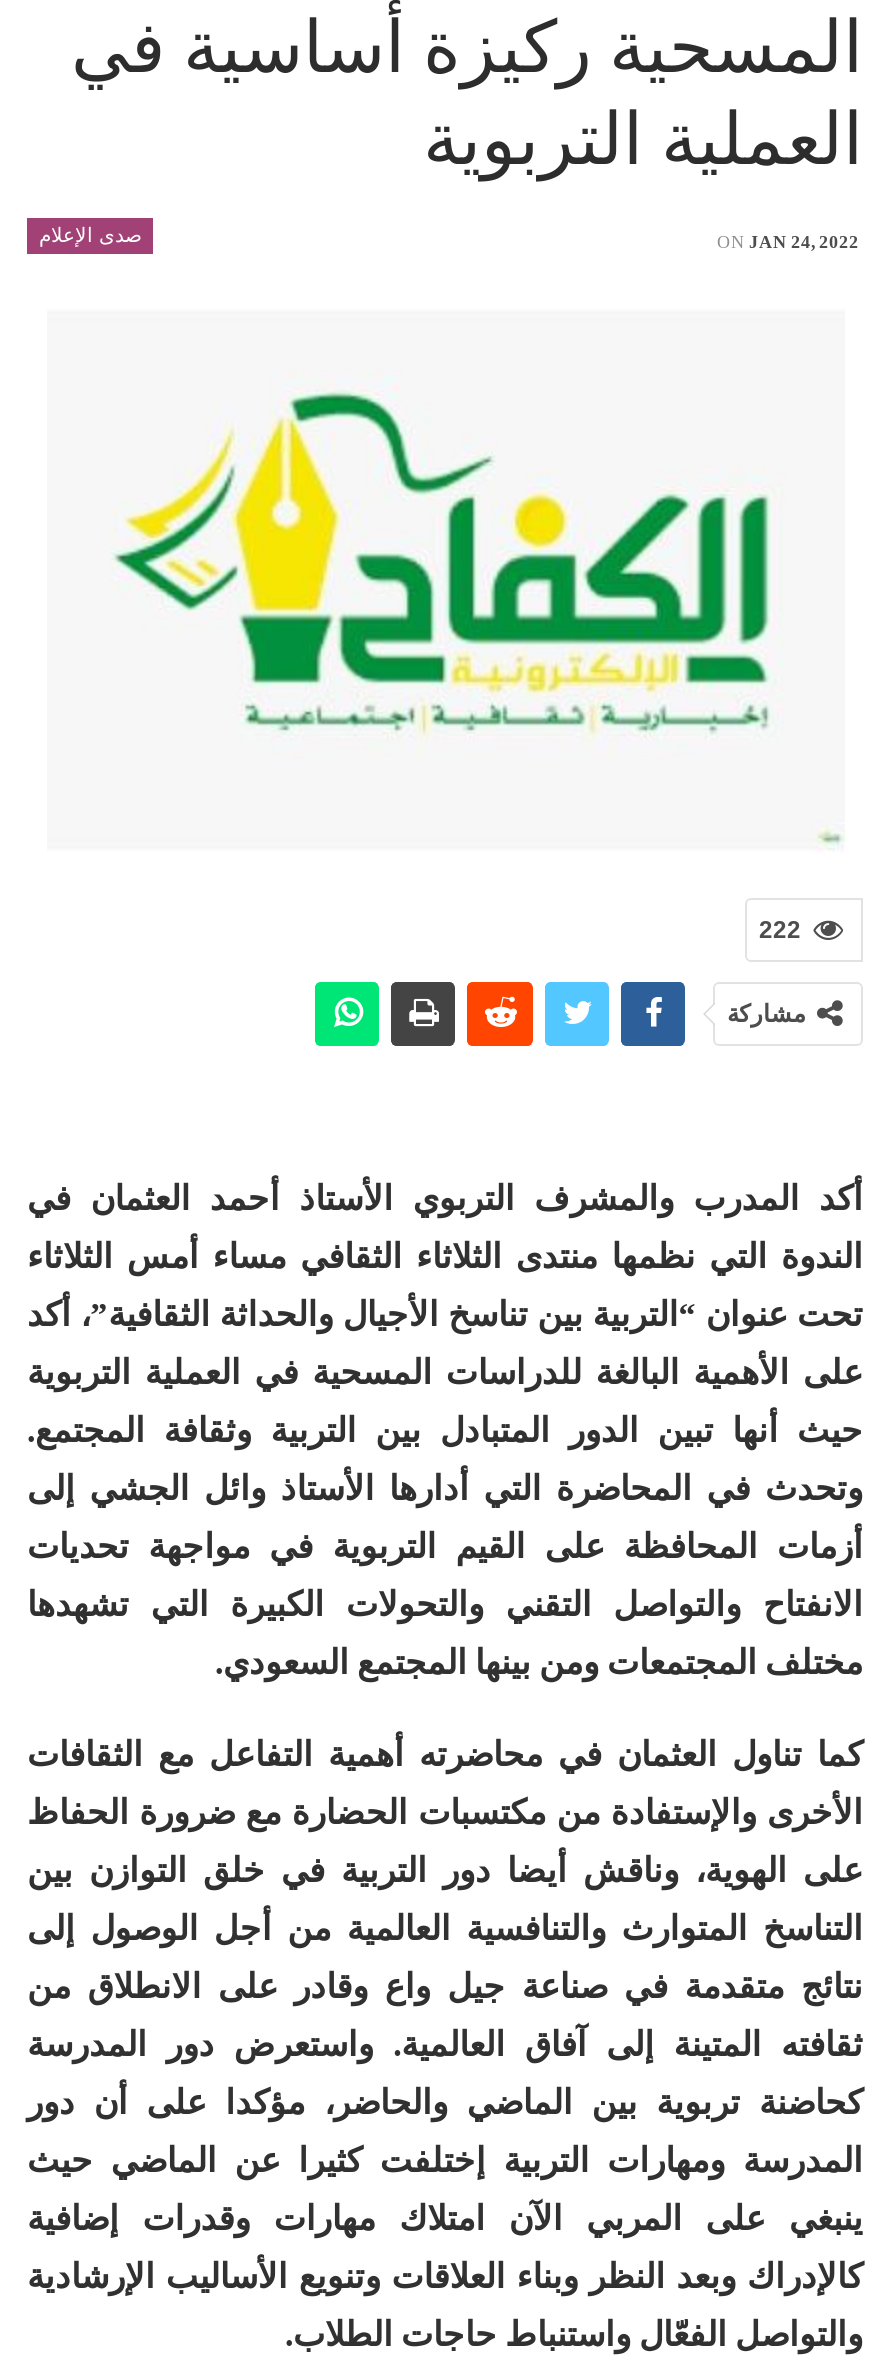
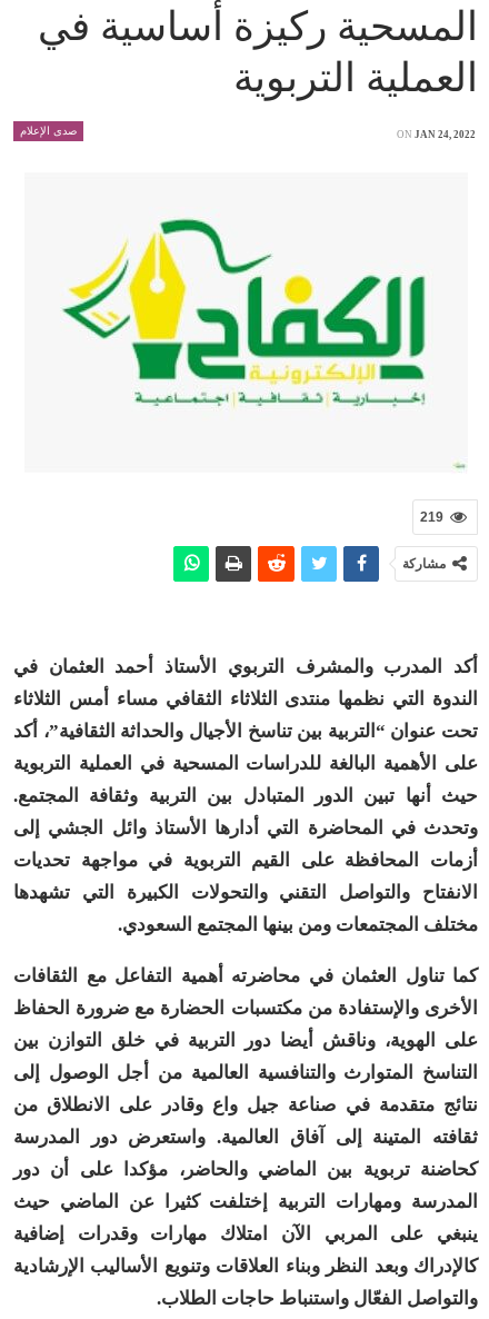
[759,916,801,944] 222 -> [420,509,443,525] 219

